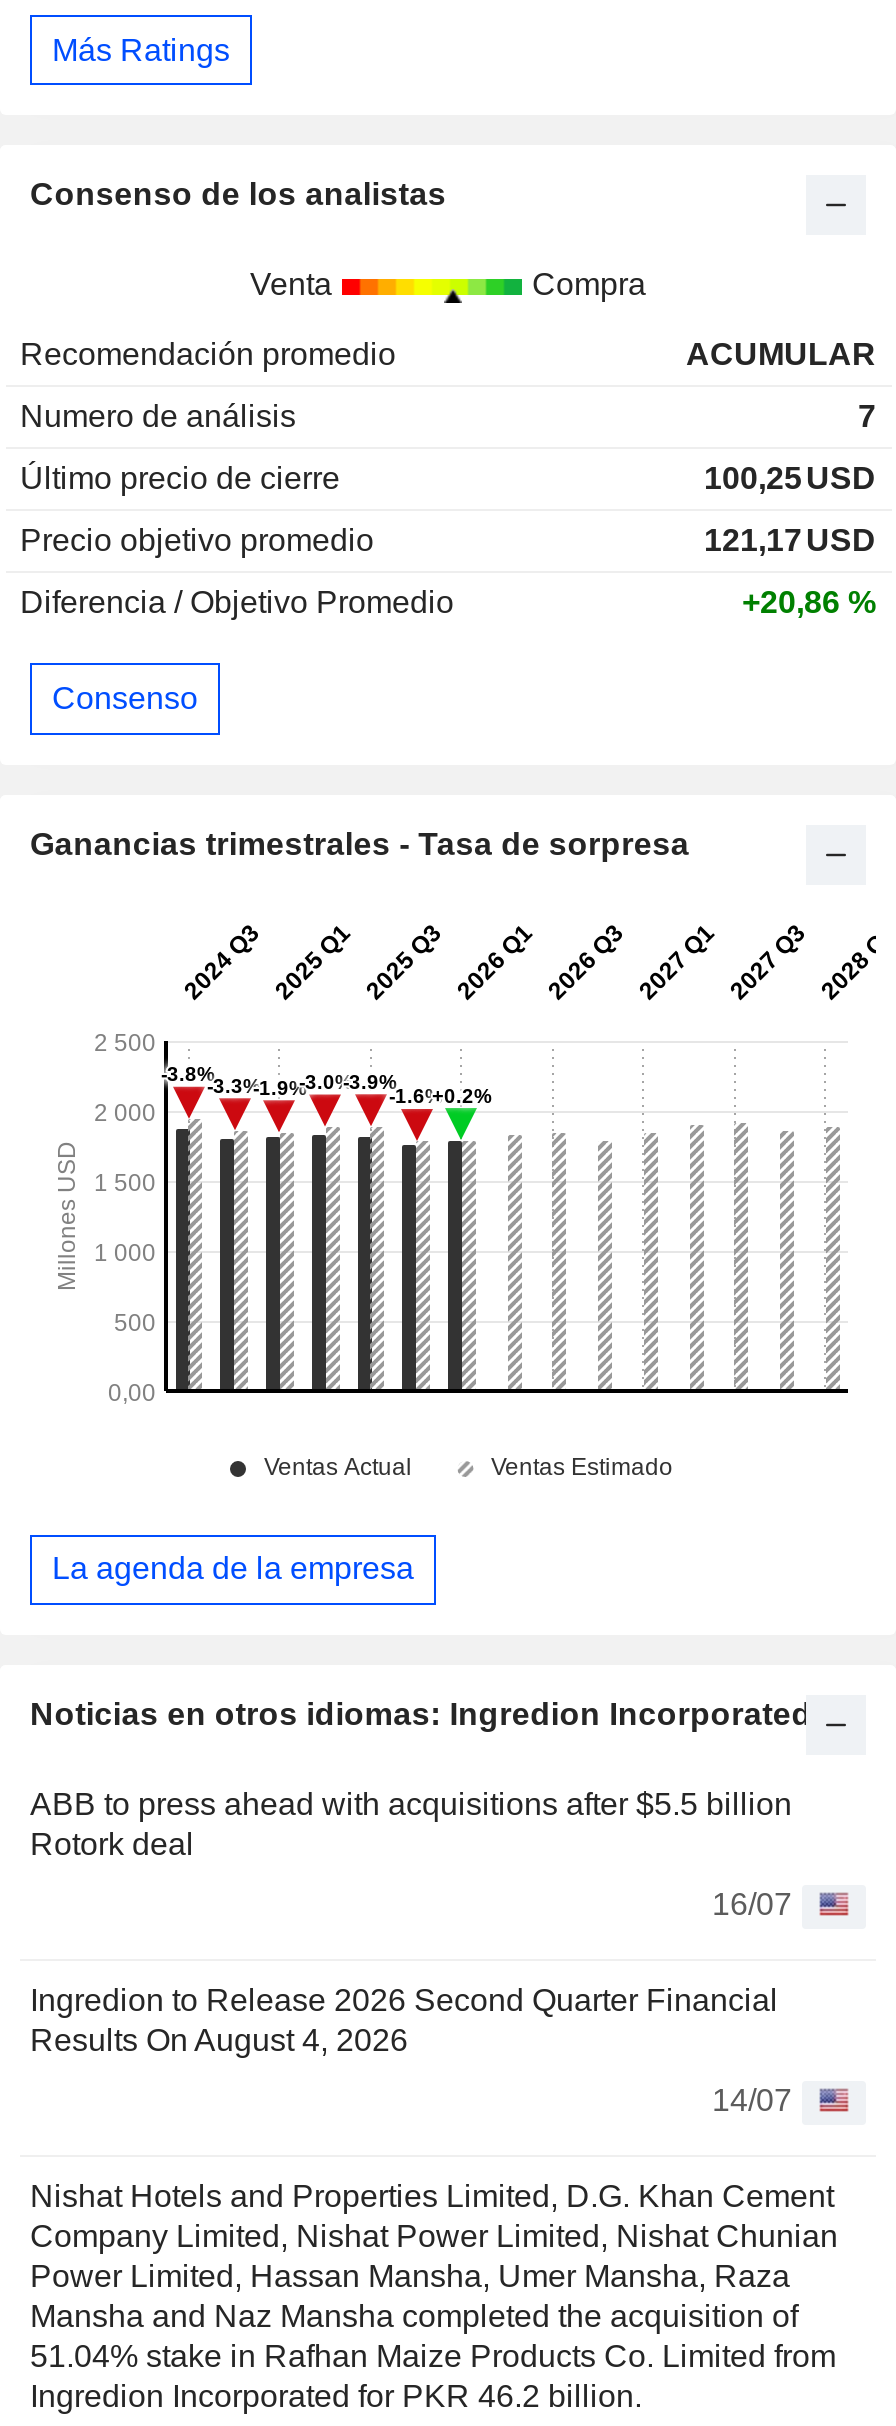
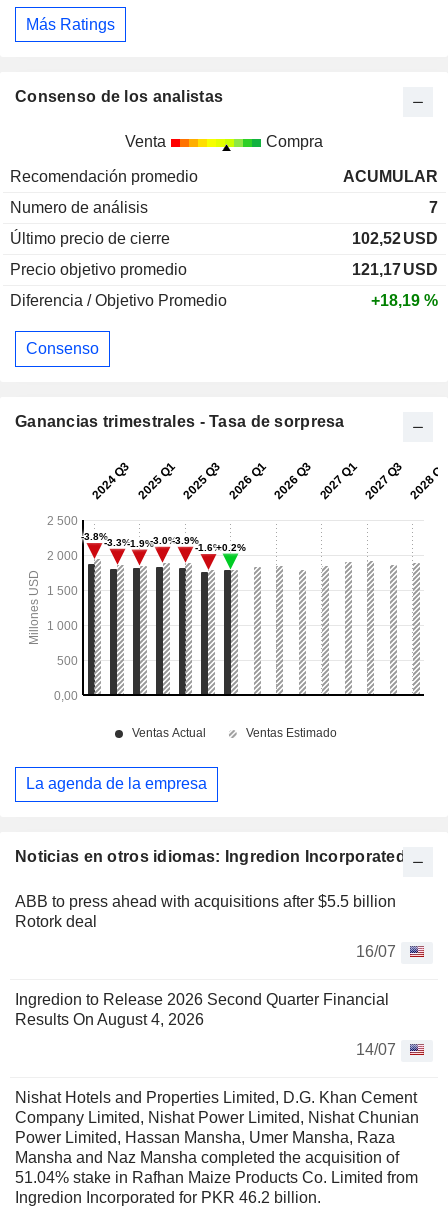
[704,462,876,496] 100,25 USD -> [352,230,438,247] 102,52 USD
[742,586,876,620] +20,86 % -> [371,292,438,309] +18,19 %

